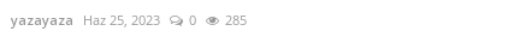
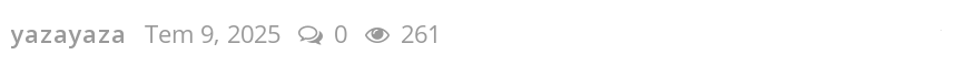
[11,11,160,28] yazayaza Haz 25, 2023 -> [11,16,280,49] yazayaza Tem 9, 2025
[225,11,247,28] 285 -> [401,16,441,49] 261

